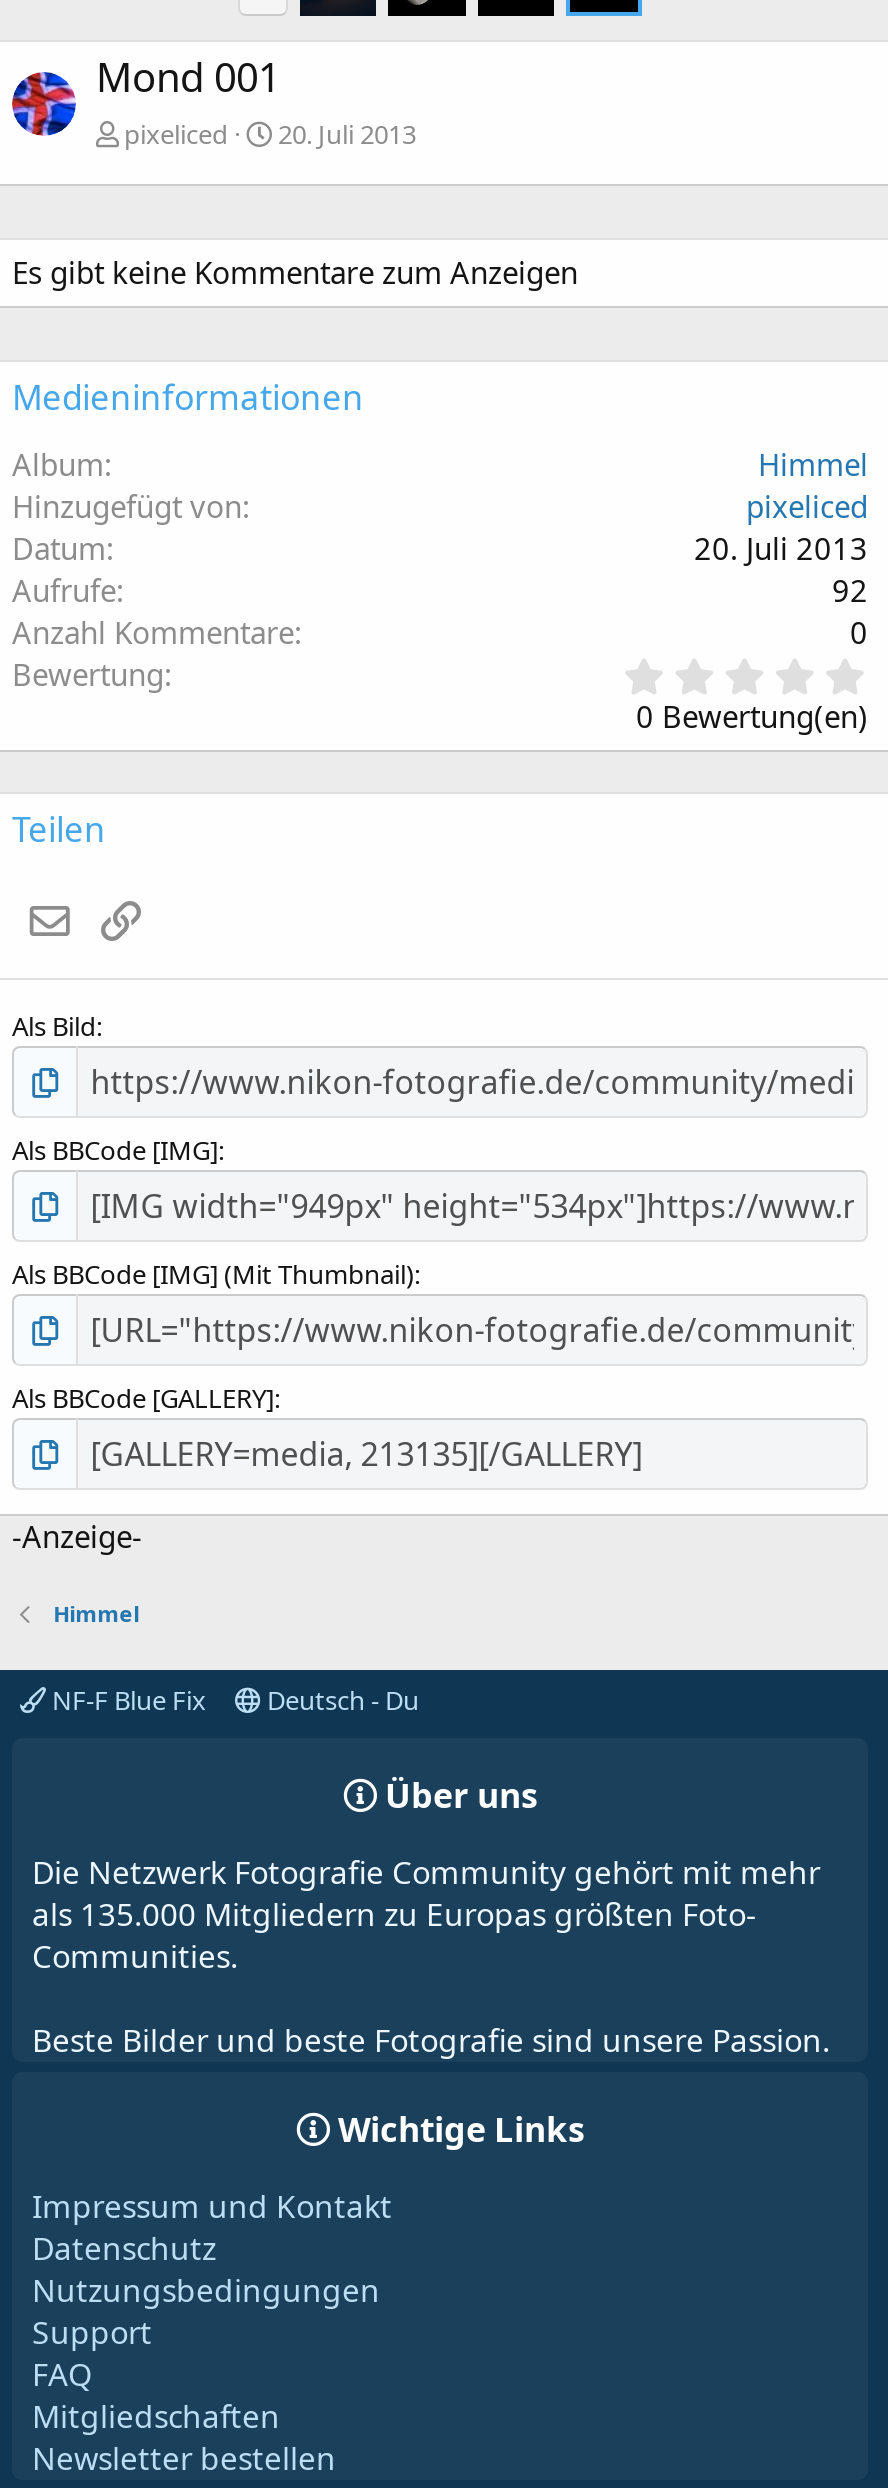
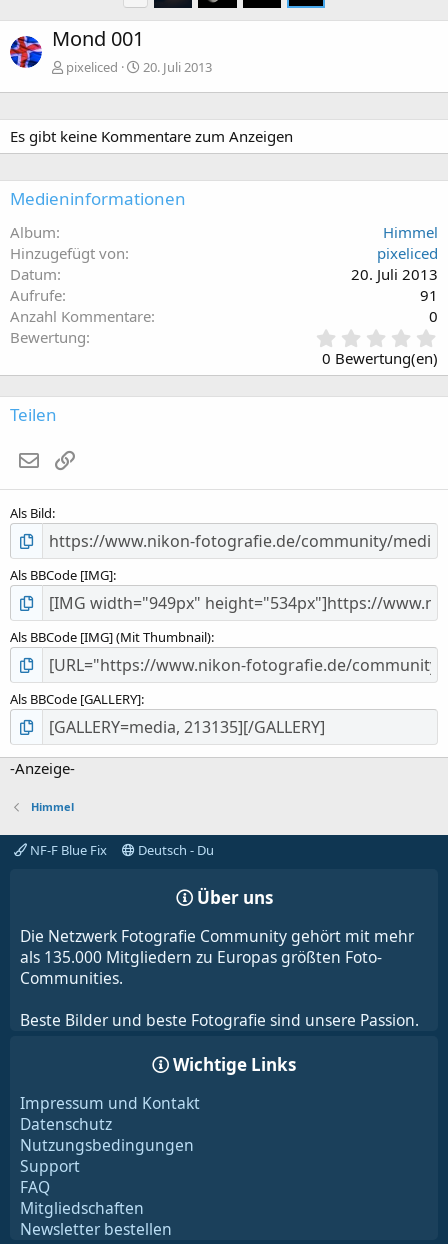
[832,569,868,609] 92 -> [420,285,438,305] 91

